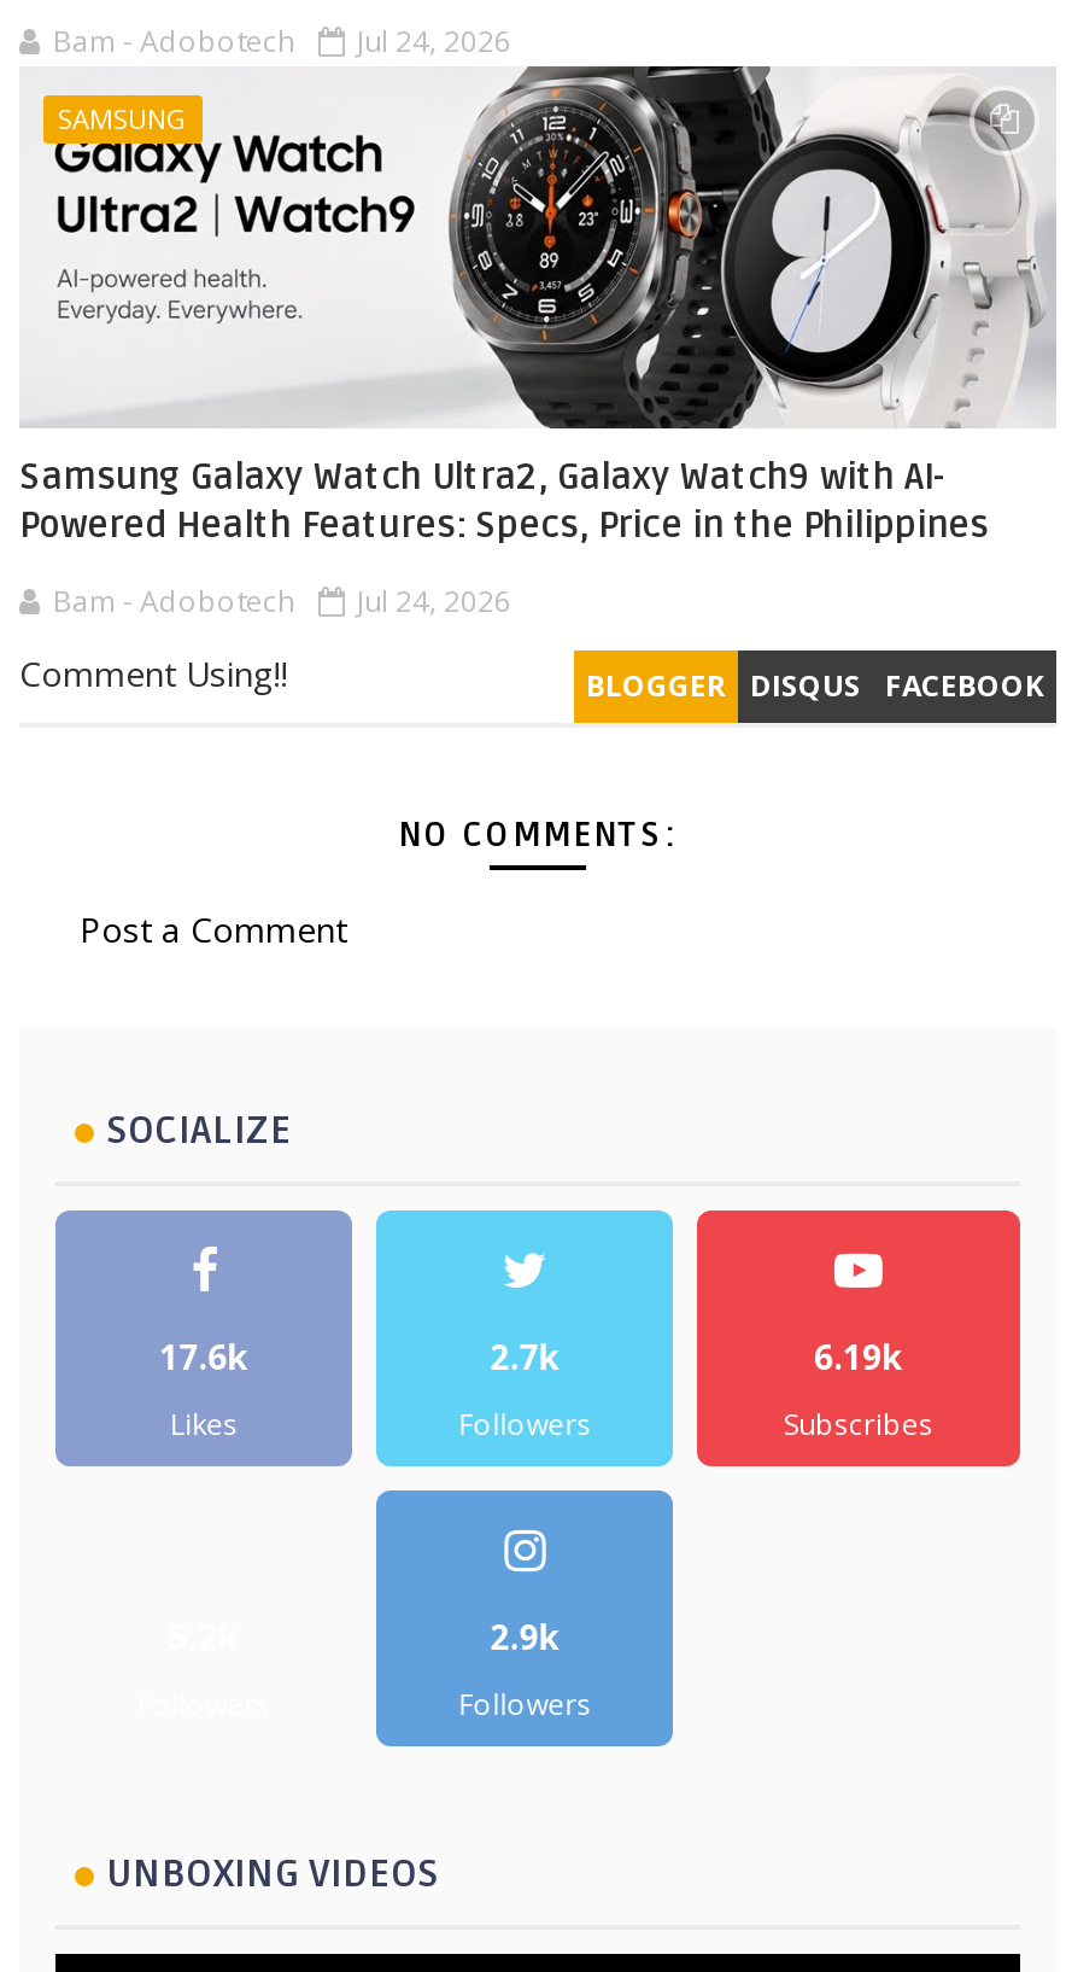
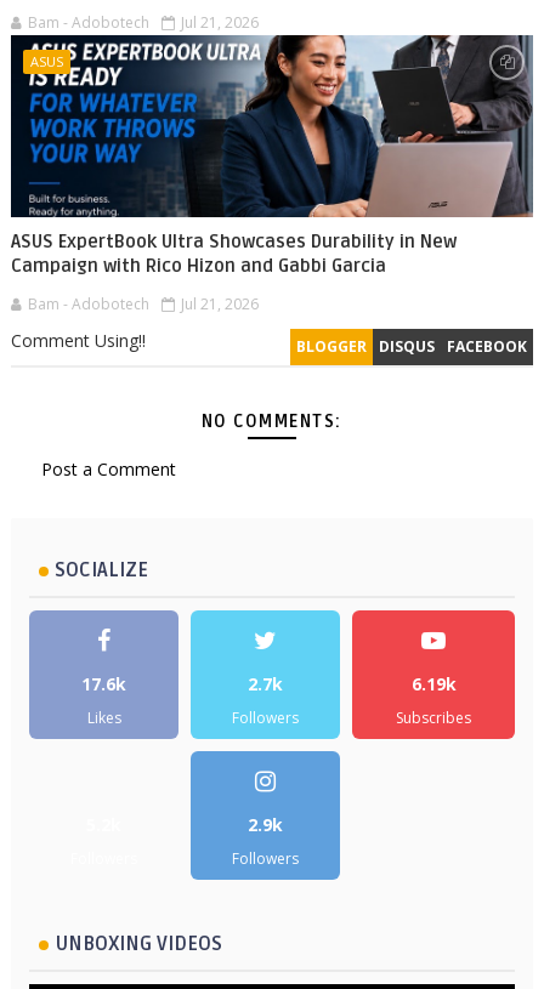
[53,21,511,62] Bam - Adobotech Jul 24, 2026 -> [28,12,259,33] Bam - Adobotech Jul 21, 2026
[19,64,1054,431] [image] | SAMSUNG -> [10,34,533,218] [image] | ASUS
[19,455,989,547] Samsung Galaxy Watch Ultra2, Galaxy Watch9 with AI- | Powered Health Features: Specs, Price in the Philippines -> [11,231,457,277] ASUS ExpertBook Ultra Showcases Durability in New | Campaign with Rico Hizon and Gabbi Garcia
[53,580,511,622] Bam - Adobotech Jul 24, 2026 -> [28,294,259,314] Bam - Adobotech Jul 21, 2026

